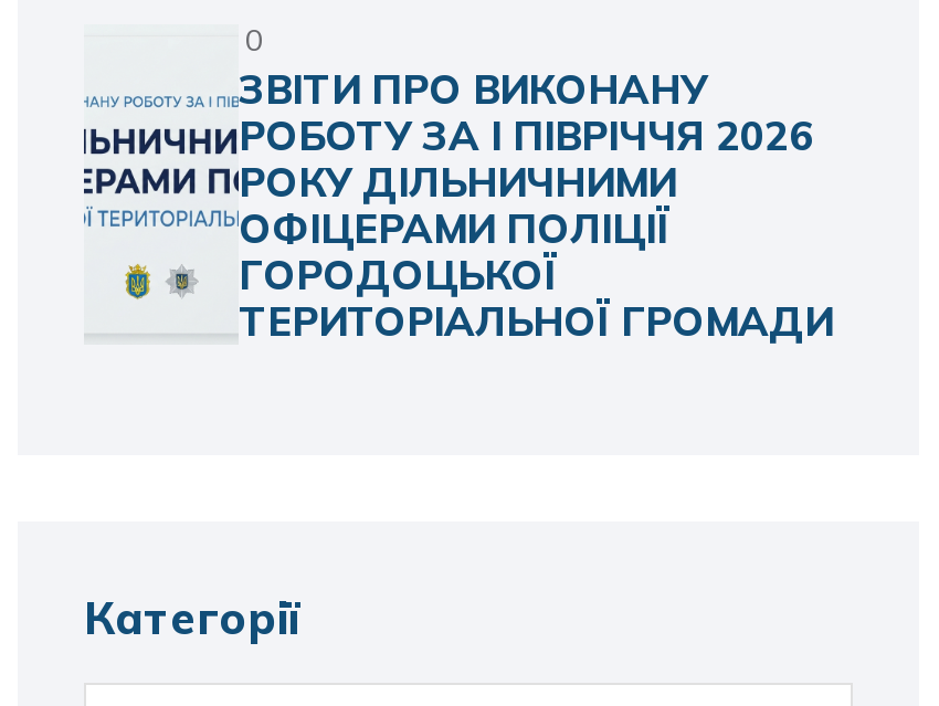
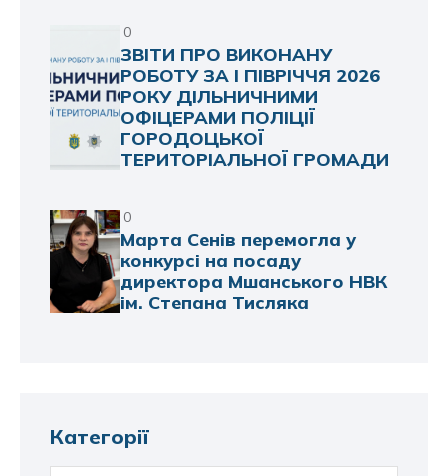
none -> [49,208,387,314] [image] | 0 | Марта Сенів перемогла у | конкурсі на посаду | директора Мшанського НВК | ім. Степана Тисляка

